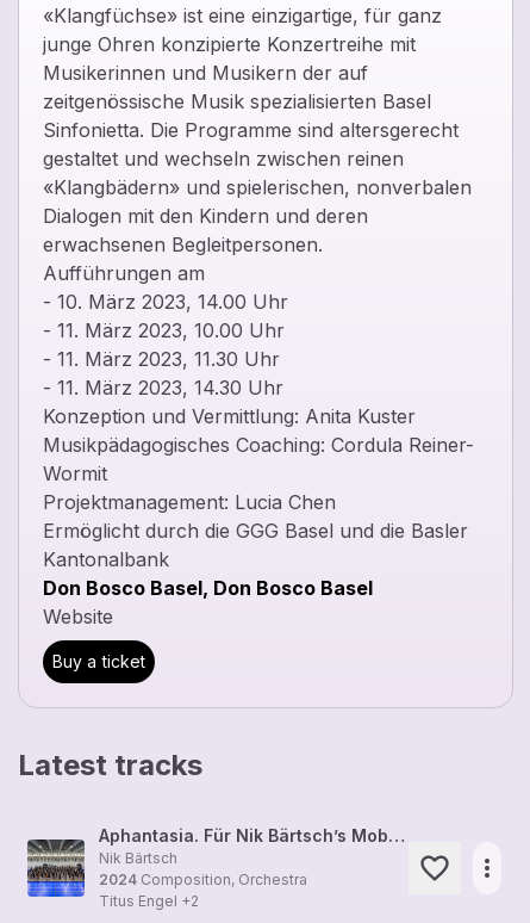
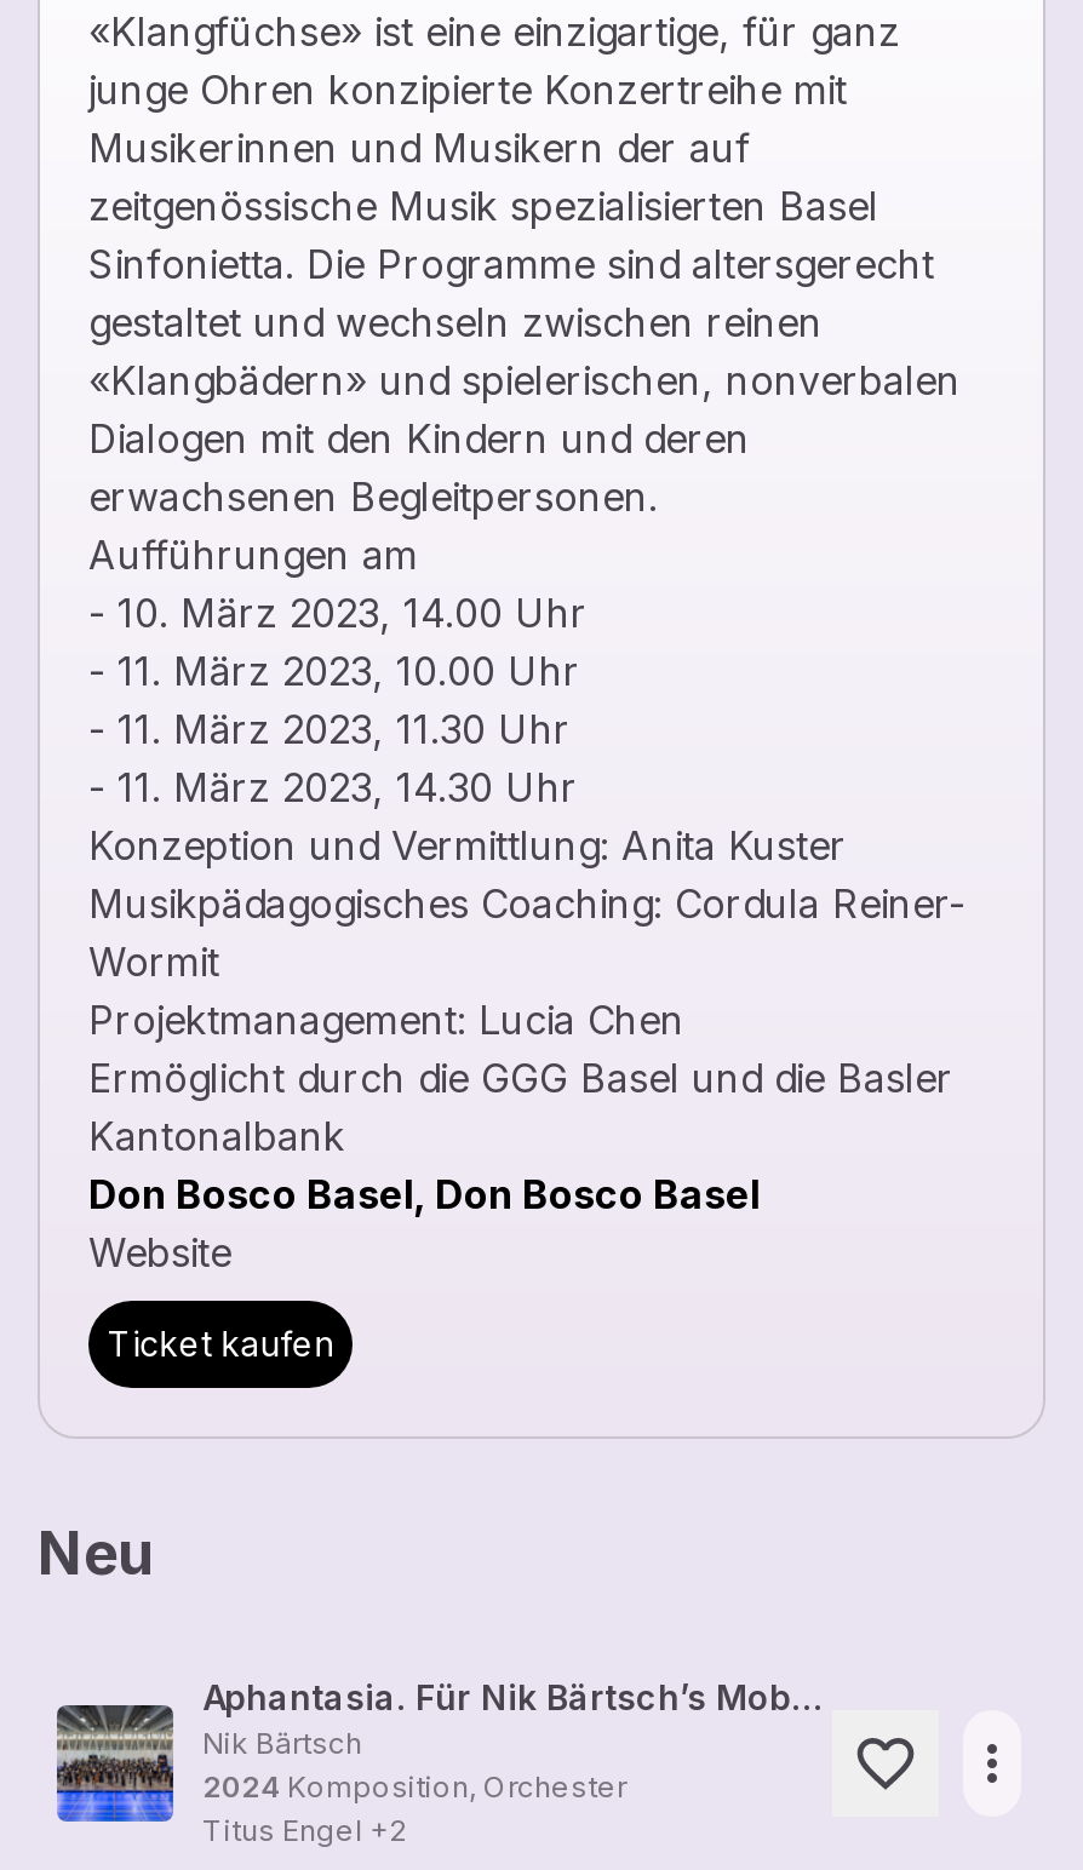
[52,651,146,671] Buy a ticket -> [108,1323,334,1364] Ticket kaufen
[18,748,202,782] Latest tracks -> [38,1519,151,1589] Neu
[99,871,307,888] 2024 Composition, Orchestra -> [202,1768,626,1805] 2024 Komposition, Orchester

